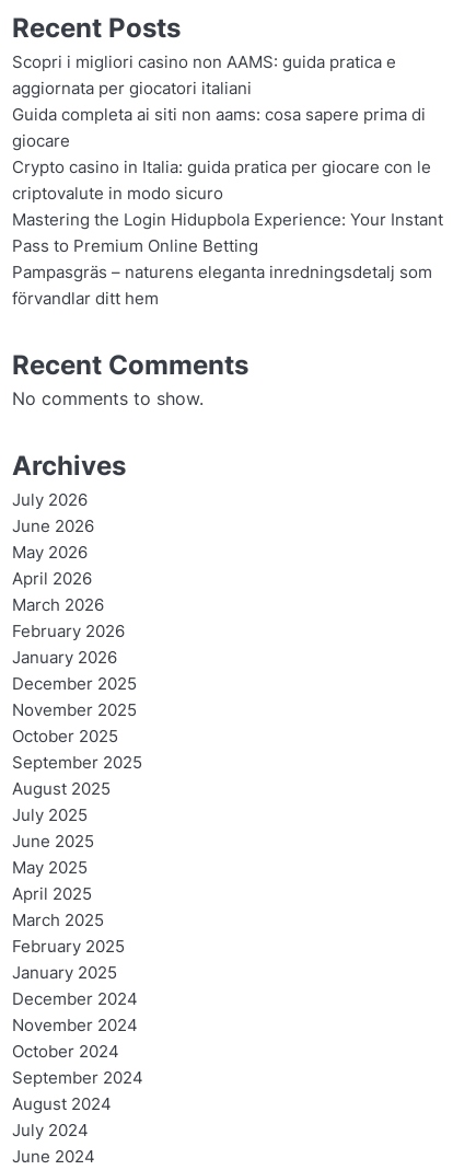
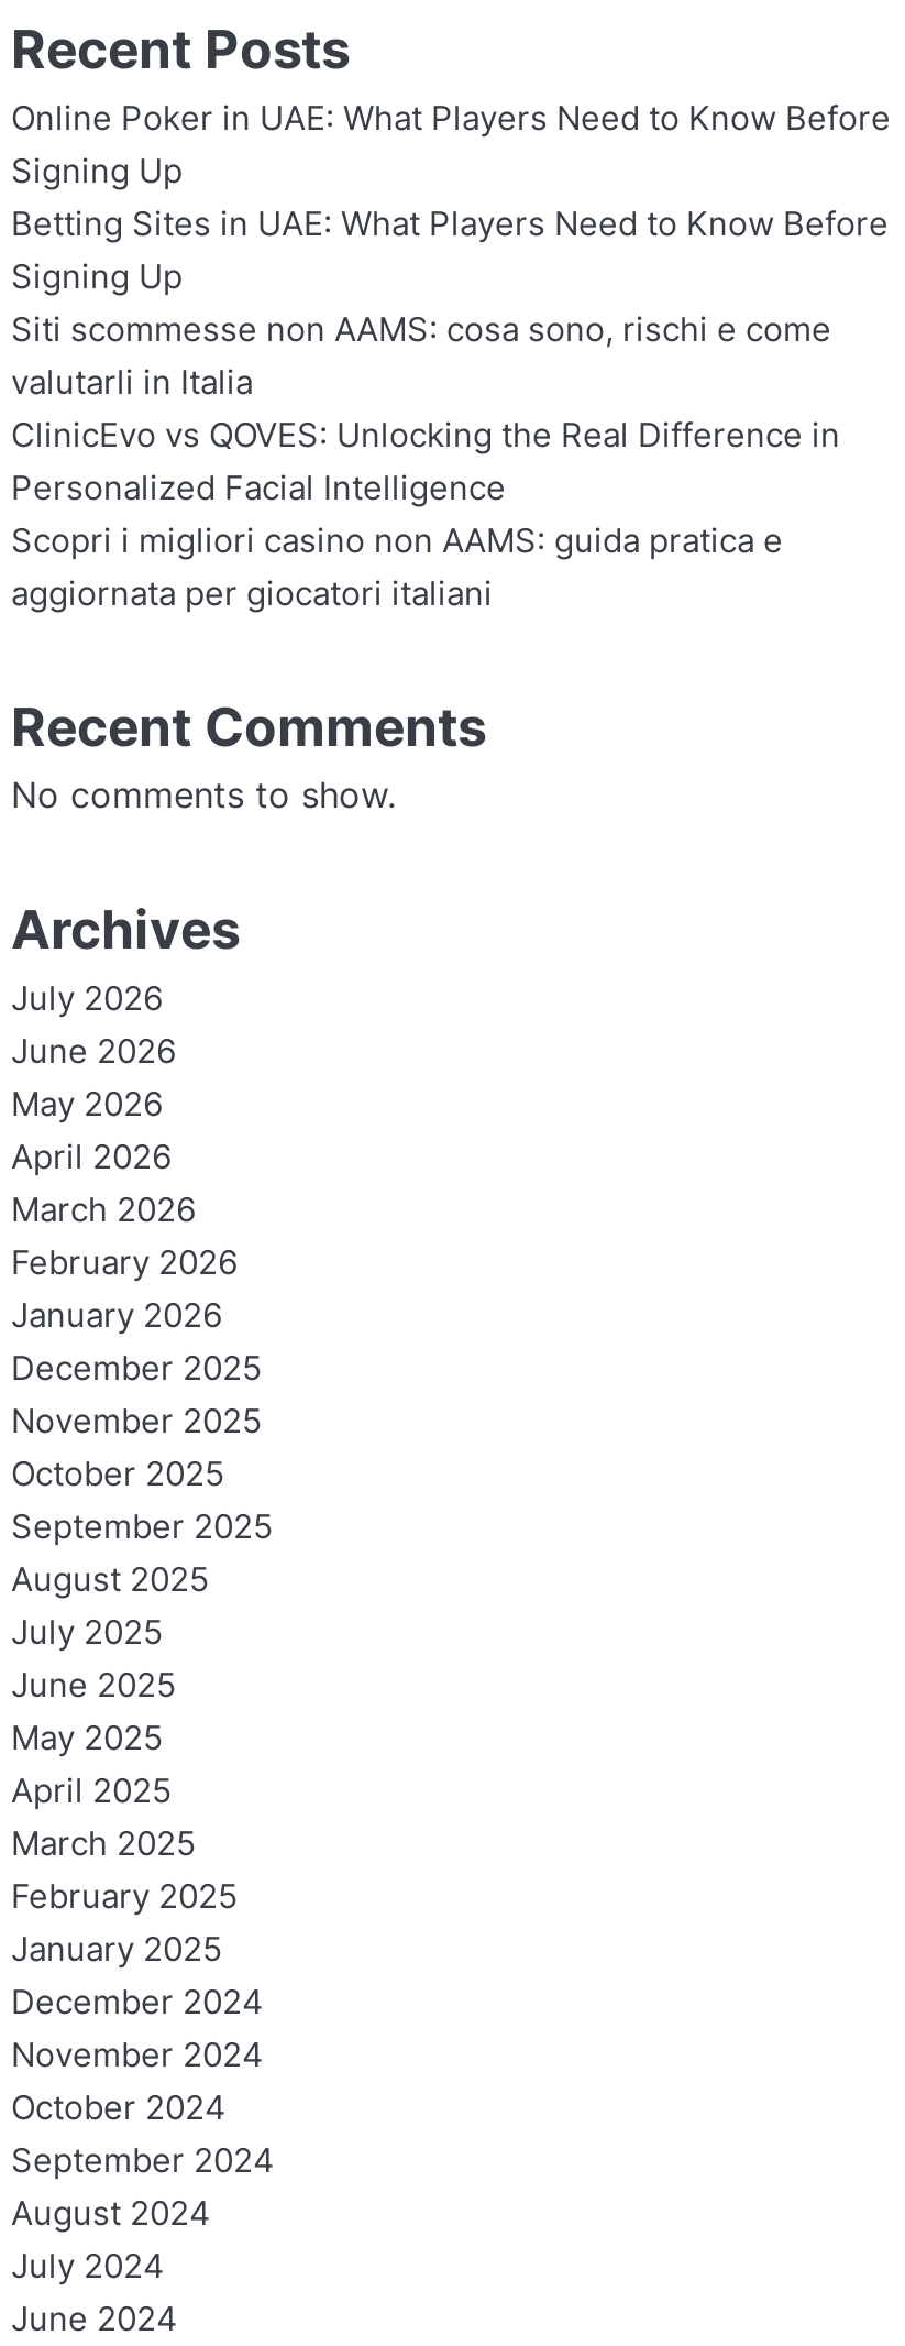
none -> [11,98,891,507] Online Poker in UAE: What Players Need to Know Before | Signing Up | Betting Sites in UAE: What Players Need to Know Before | Signing Up | Siti scommesse non AAMS: cosa sono, rischi e come | valutarli in Italia | ClinicEvo vs QOVES: Unlocking the Real Difference in | Personalized Facial Intelligence
moved [12,52,396,98] -> [11,521,783,613]: Scopri i migliori casino non AAMS: guida pratica e | aggiornata per giocatori italiani
[12,105,443,308] Guida completa ai siti non aams: cosa sapere prima di | giocare | Crypto casino in Italia: guida pratica per giocare con le | criptovalute in modo sicuro | Mastering the Login Hidupbola Experience: Your Instant | Pass to Premium Online Betting | Pampasgräs – naturens eleganta inredningsdetalj som | förvandlar ditt hem -> none

